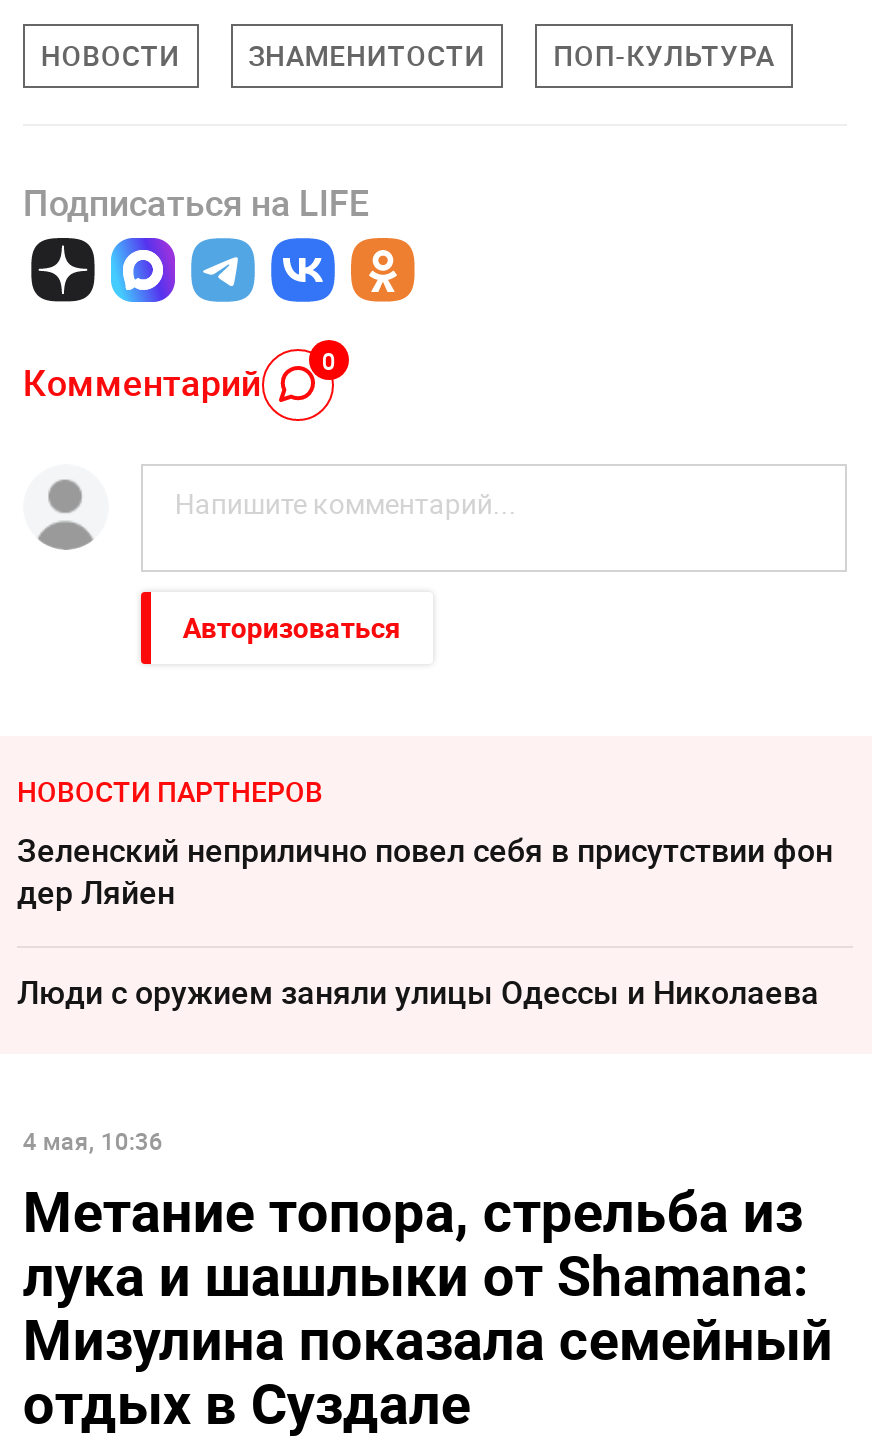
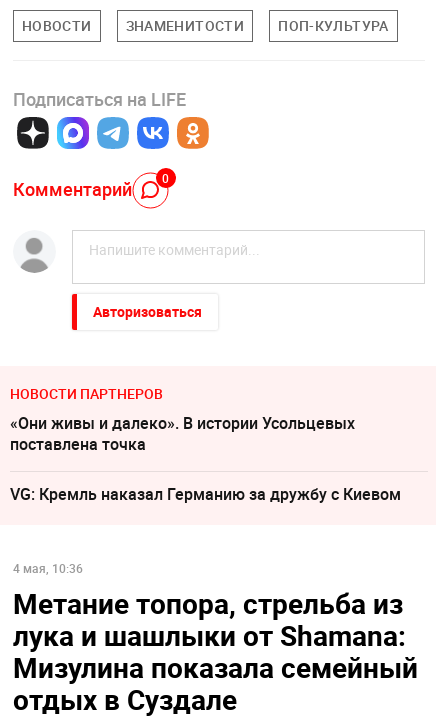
[17,828,833,914] Зеленский неприлично повел cебя в присутствии фон | дер Ляйен -> [10,412,355,455] «Они живы и далеко». В истории Усольцевых | поставлена точка
[17,970,819,1014] Люди с оружием заняли улицы Одессы и Николаева -> [10,483,401,505] VG: Кремль наказал Германию за дружбу с Киевом

